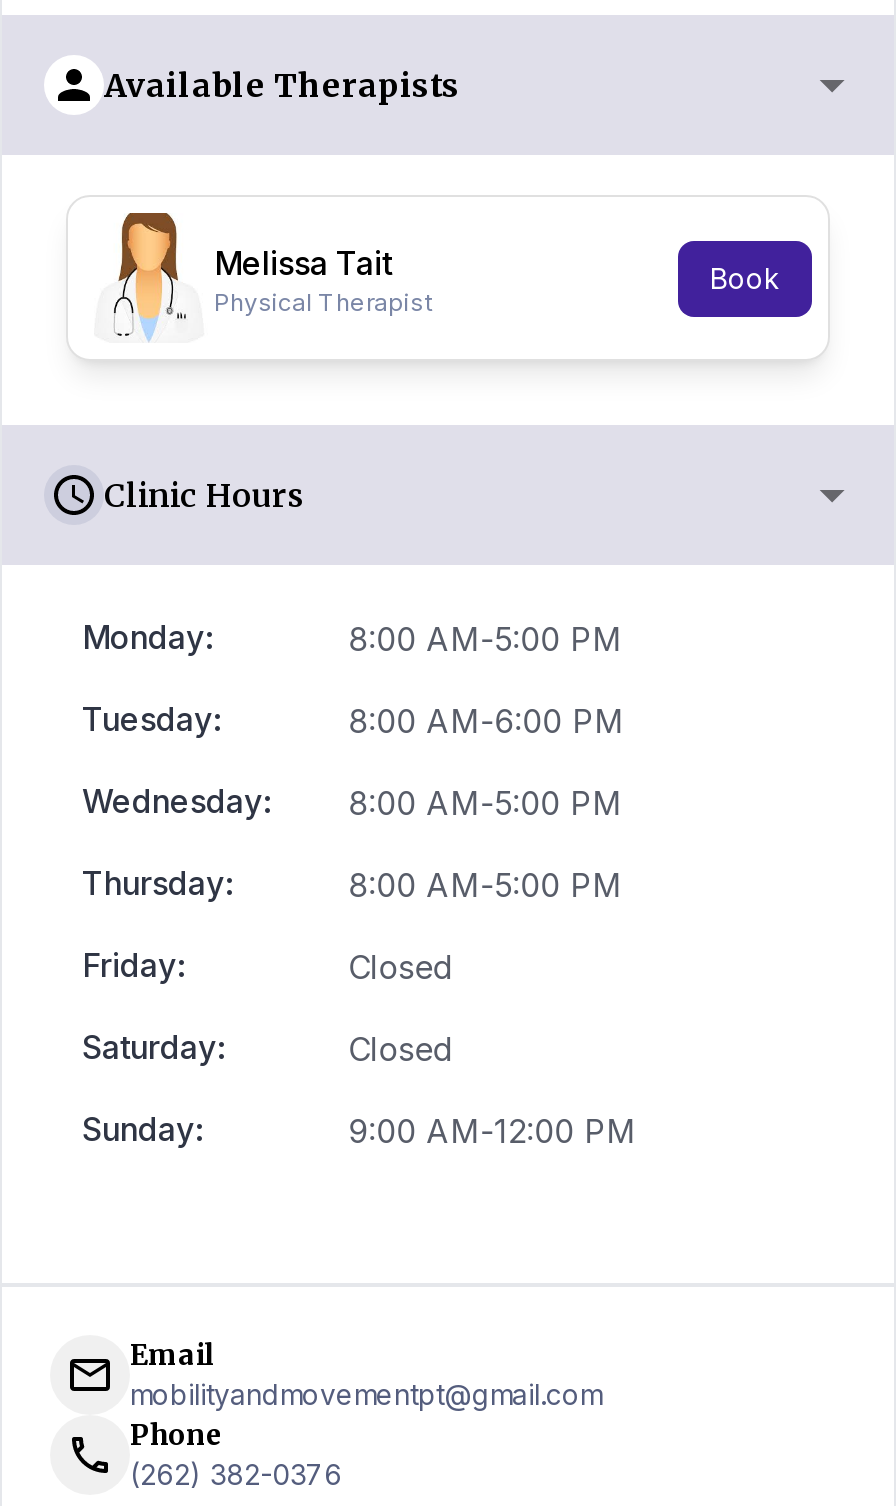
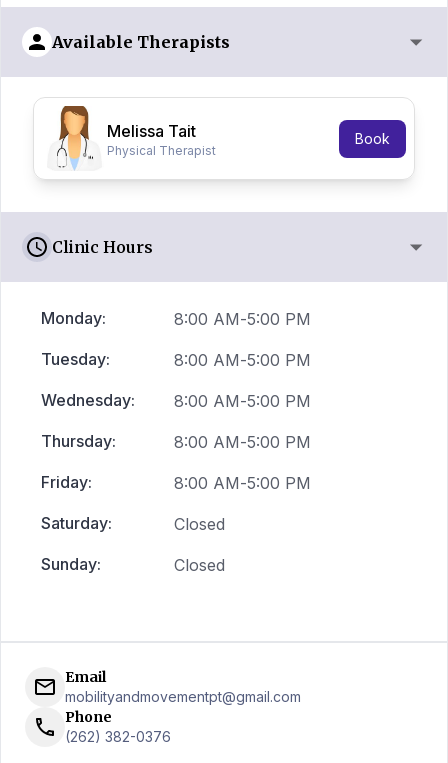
[348,701,624,741] 8:00 AM-6:00 PM -> [174,350,311,370] 8:00 AM-5:00 PM
[348,947,450,987] Closed -> [174,473,311,493] 8:00 AM-5:00 PM
[348,1111,636,1151] 9:00 AM-12:00 PM -> [174,555,225,575] Closed

